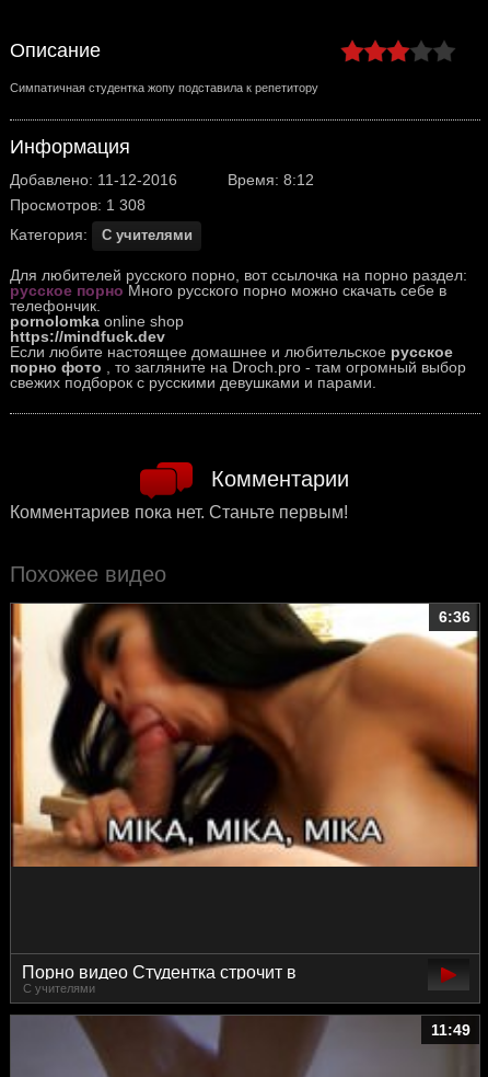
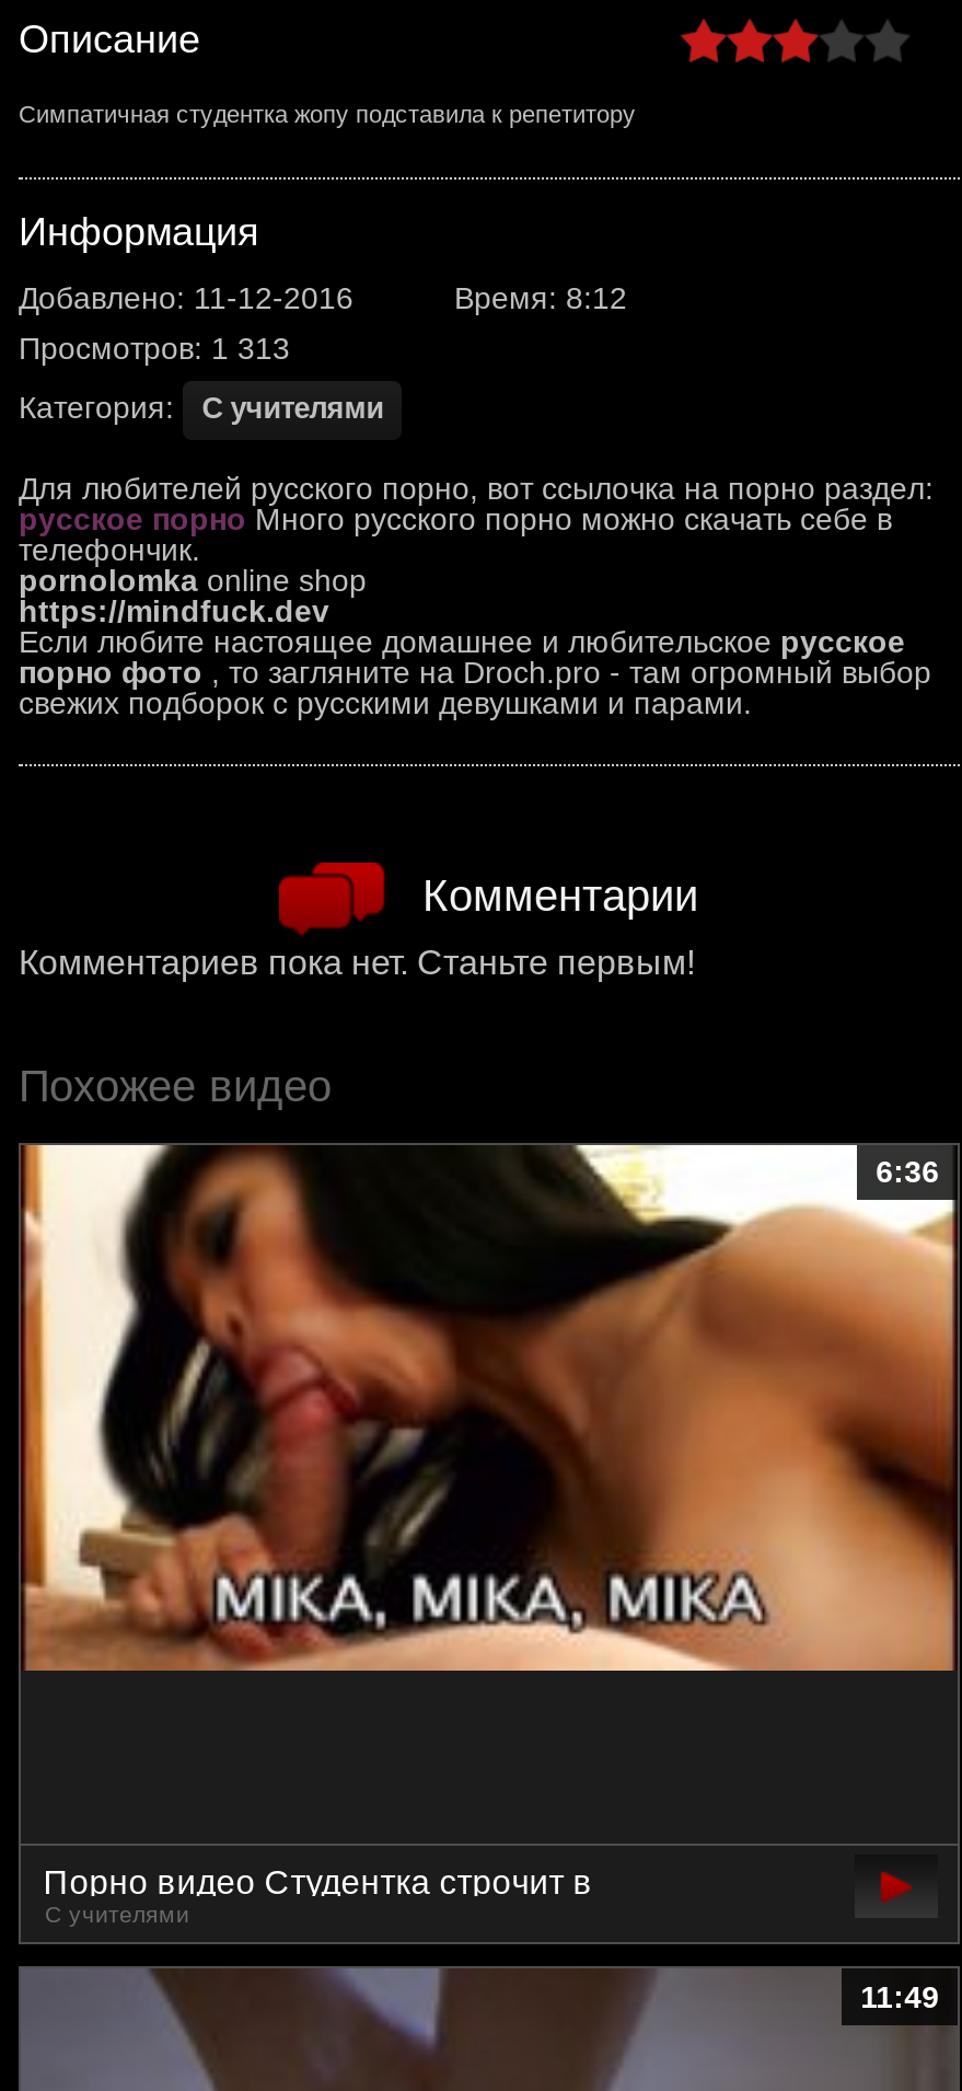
[10,196,146,213] Просмотров: 1 308 -> [19,330,290,365] Просмотров: 1 313

